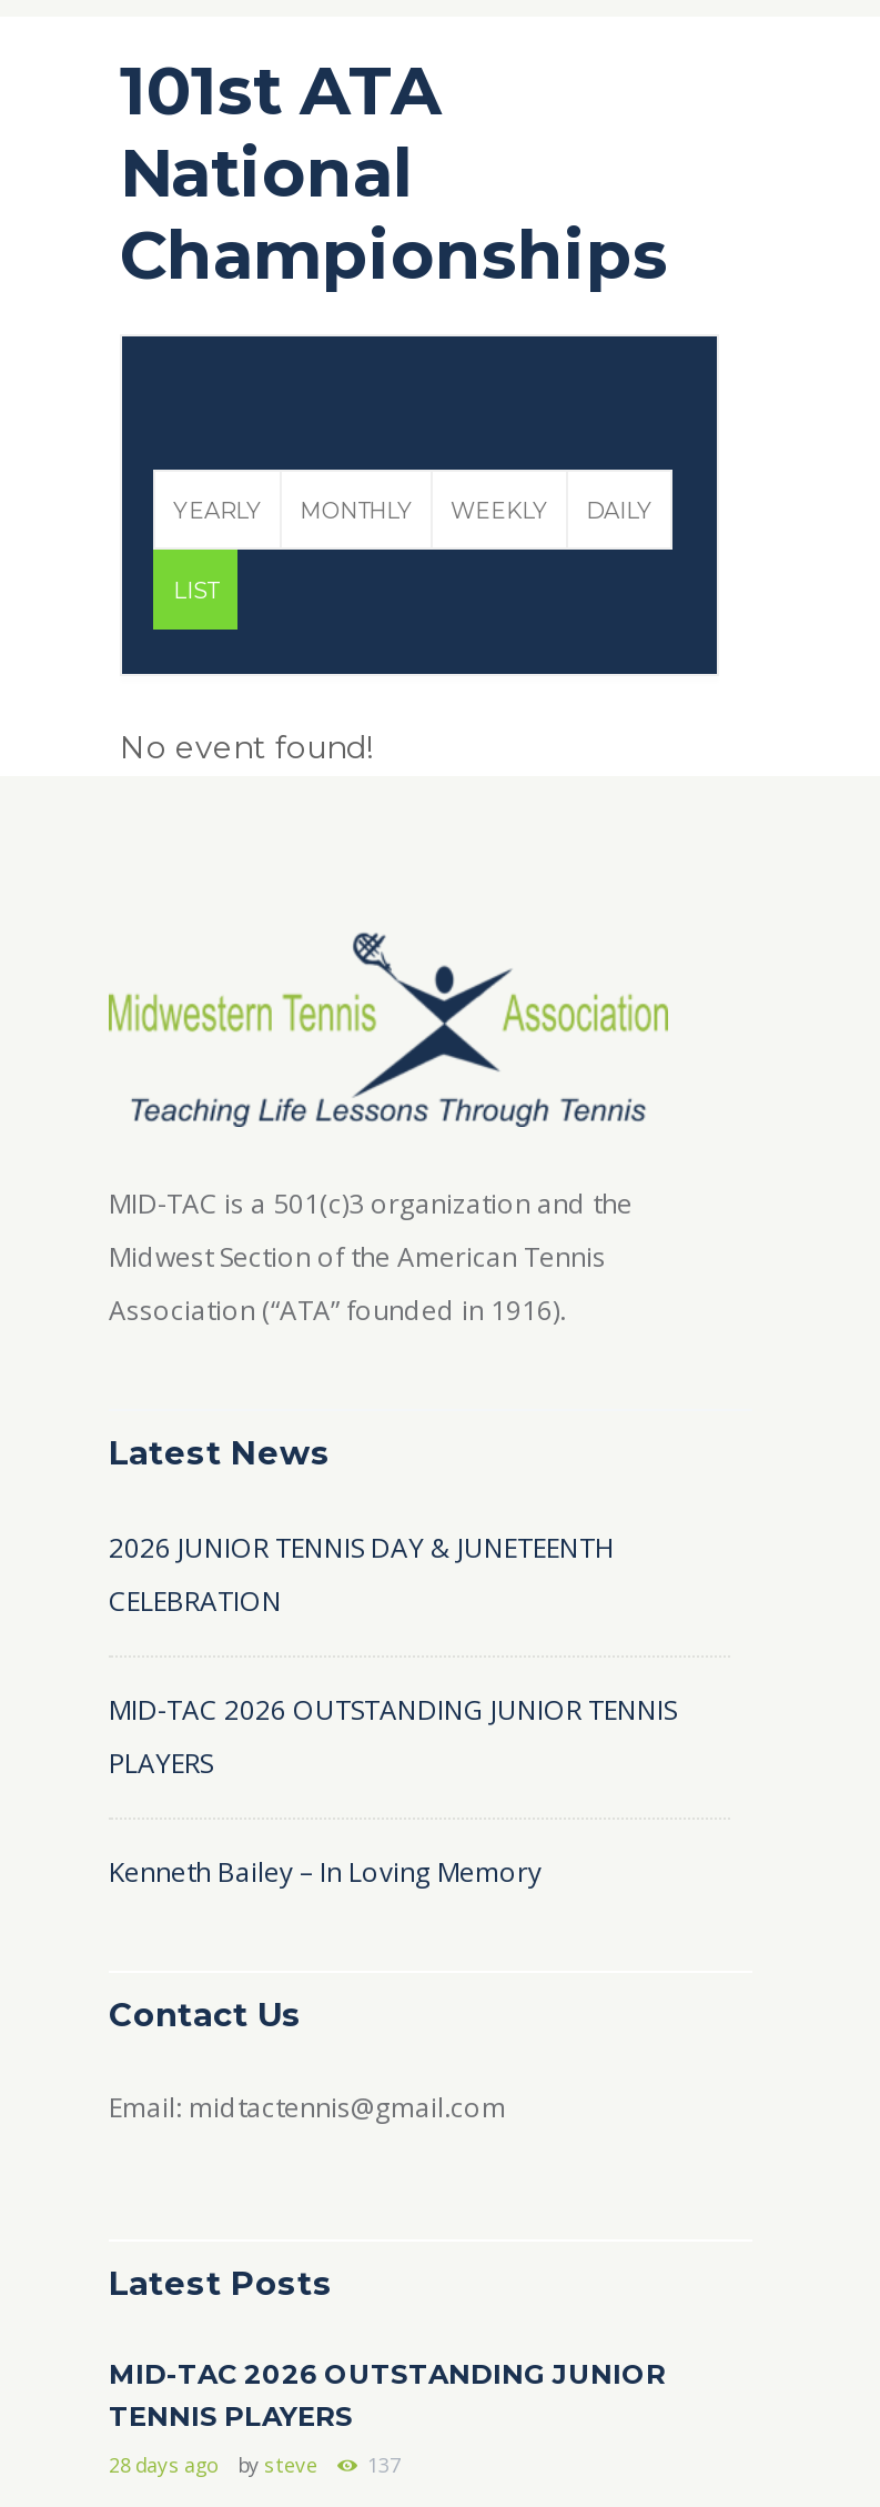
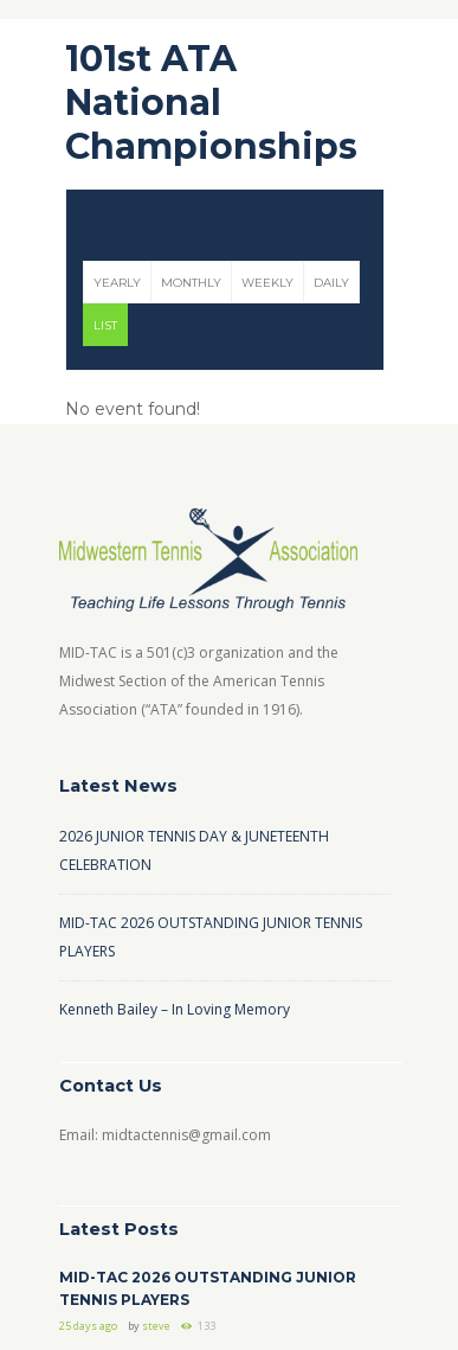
[109,2451,218,2480] 28 days ago -> [59,1318,117,1334] 25 days ago
[367,2451,401,2480] 137 -> [197,1318,215,1334] 133

